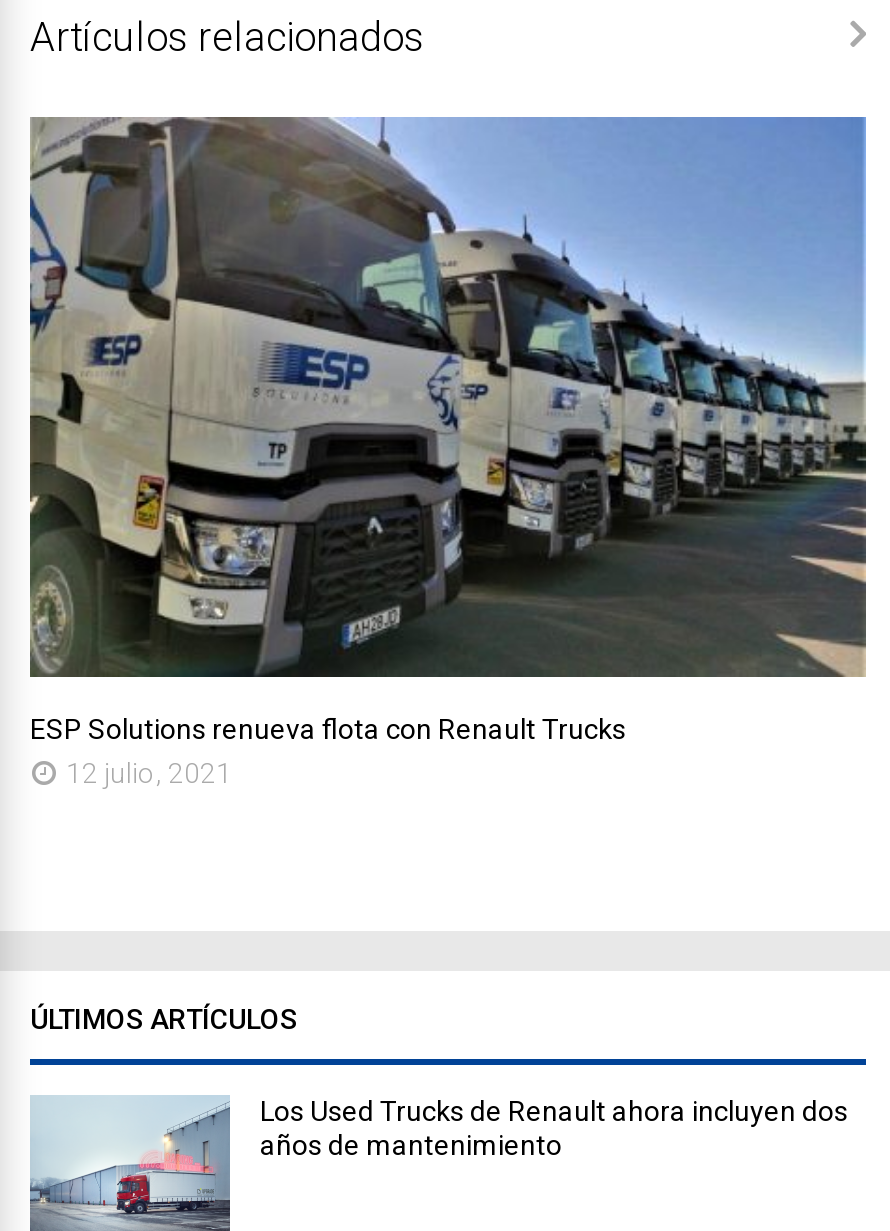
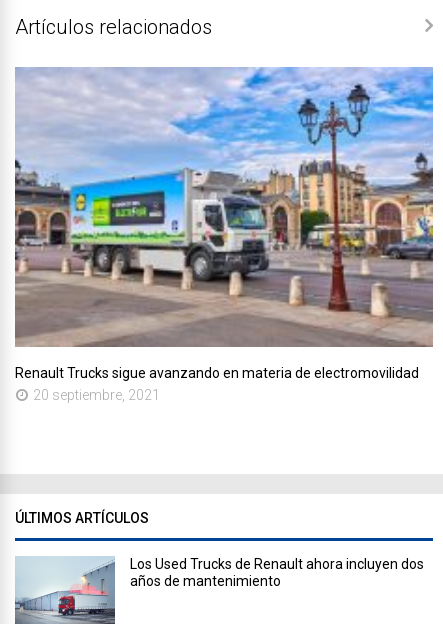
[30,117,868,789] [image] | ESP Solutions renueva flota con Renault Trucks | 12 julio, 2021 -> [14,67,434,403] [image] | Renault Trucks sigue avanzando en materia de electromovilidad | 20 septiembre, 2021

